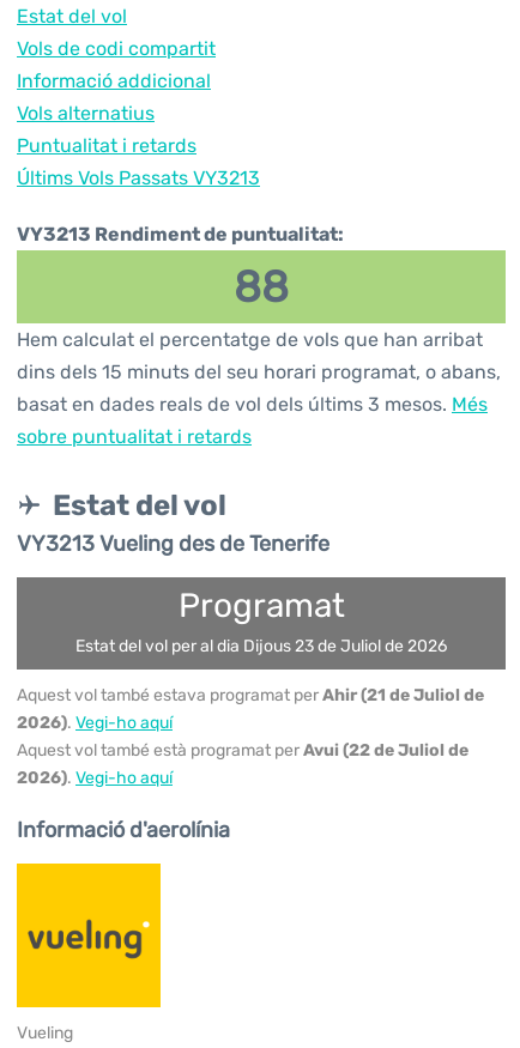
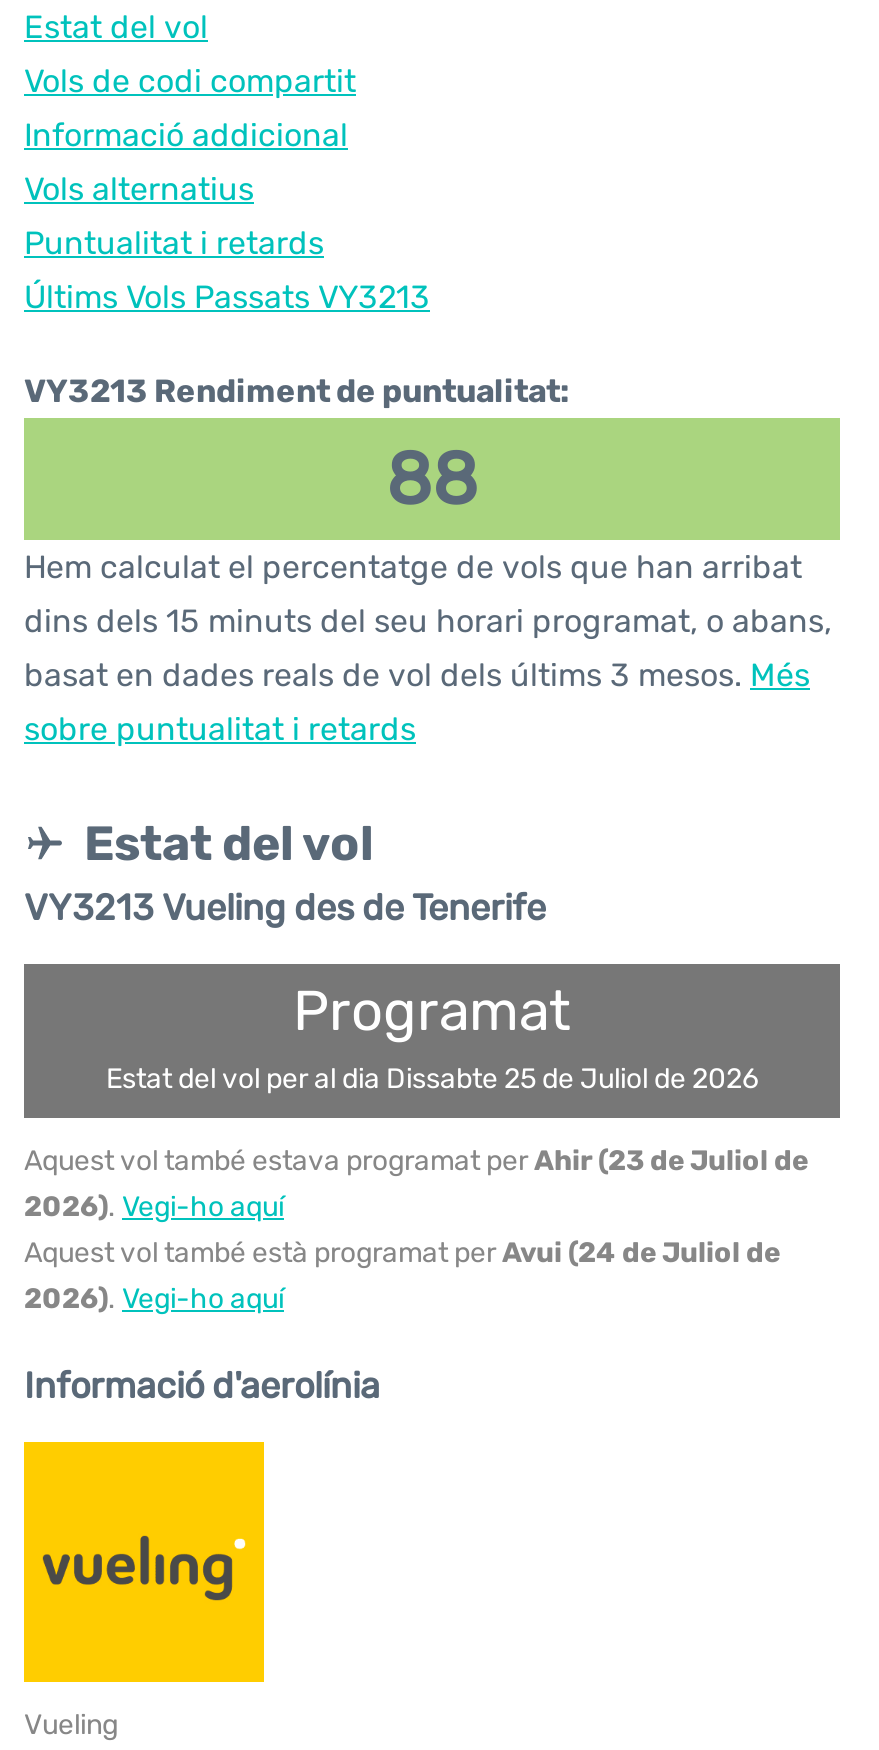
[75,636,447,656] Estat del vol per al dia Dijous 23 de Juliol de 2026 -> [106,1062,758,1096] Estat del vol per al dia Dissabte 25 de Juliol de 2026
[17,685,484,705] Aquest vol també estava programat per Ahir (21 de Juliol de -> [24,1144,808,1178] Aquest vol també estava programat per Ahir (23 de Juliol de
[17,740,468,761] Aquest vol també està programat per Avui (22 de Juliol de -> [24,1236,780,1270] Aquest vol també està programat per Avui (24 de Juliol de

